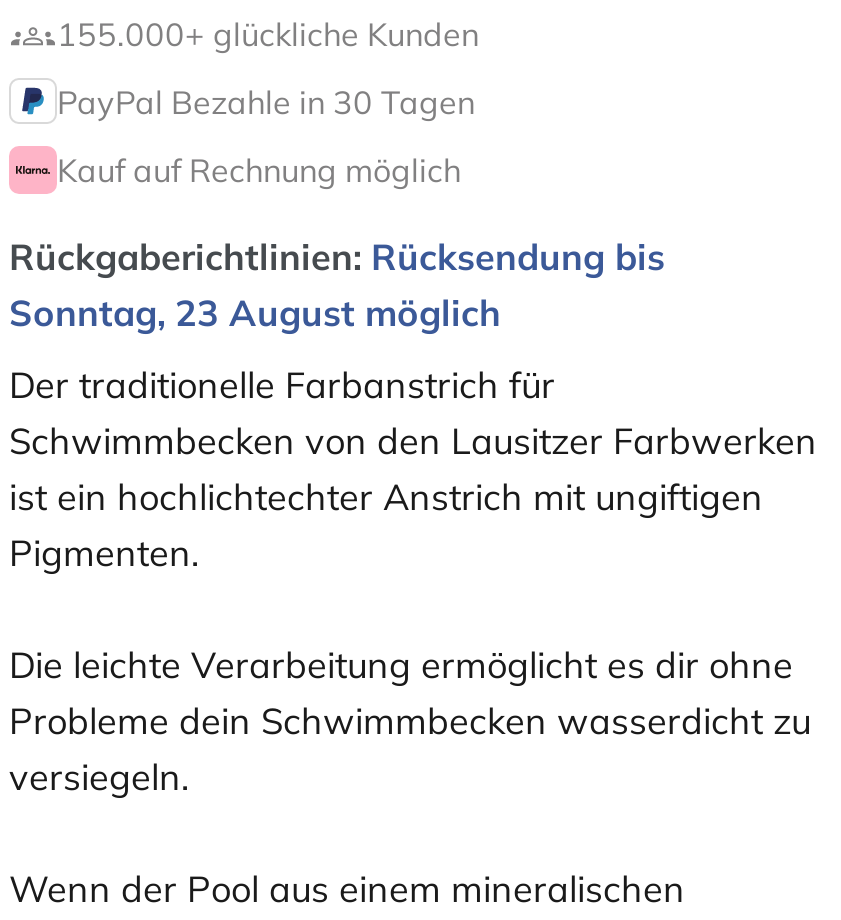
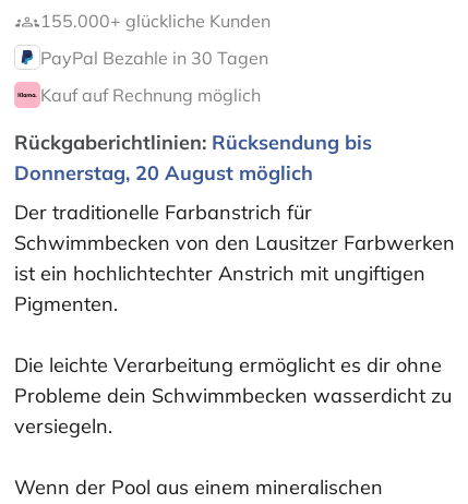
[9,290,501,336] Sonntag, 23 August möglich -> [14,160,313,185] Donnerstag, 20 August möglich

